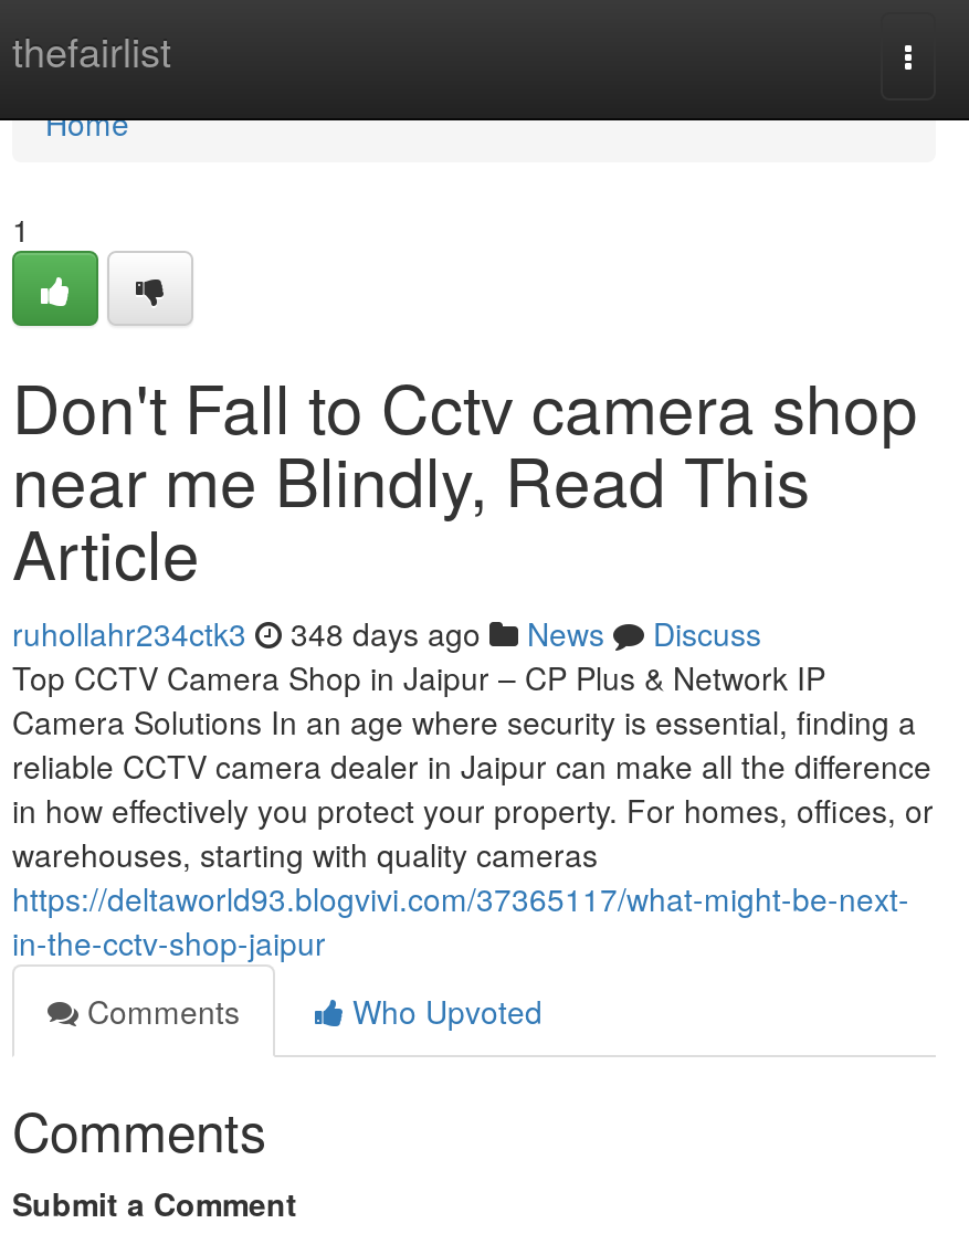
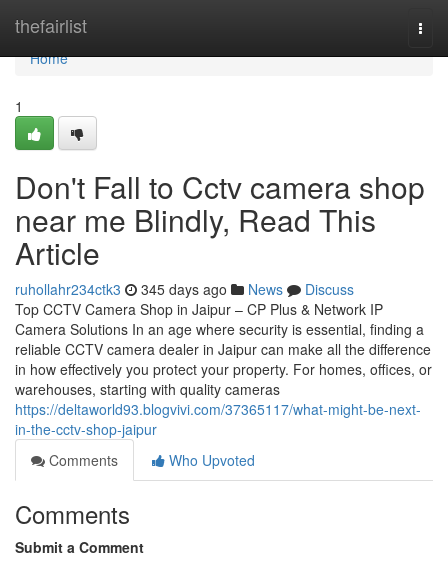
[12,611,761,655] ruhollahr234ctk3 348 days ago News Discuss -> [15,279,354,299] ruhollahr234ctk3 345 days ago News Discuss

